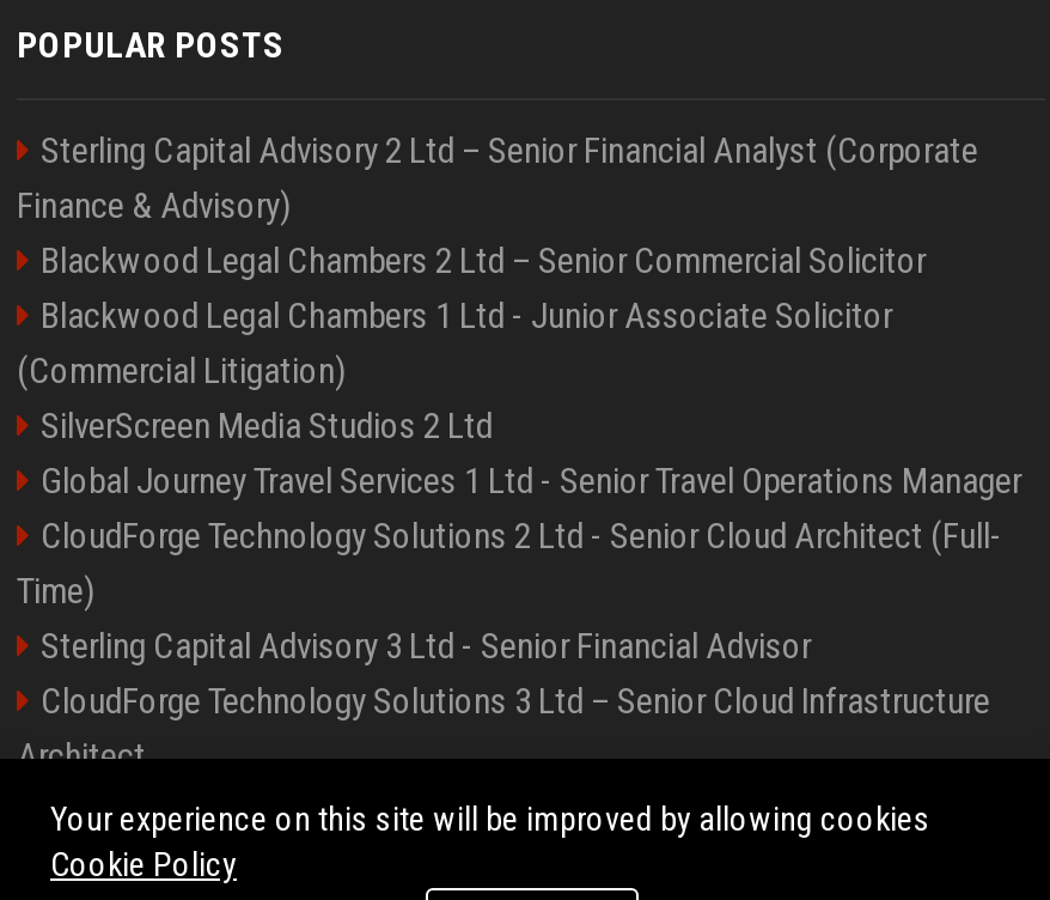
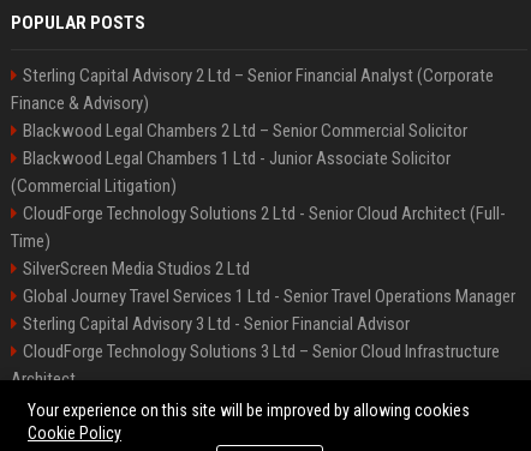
moved [41,405,1021,503] -> [23,258,515,307]: SilverScreen Media Studios 2 Ltd | Global Journey Travel Services 1 Ltd - Senior Travel Operations Manager
moved [17,515,1002,613] -> [11,203,506,252]: CloudForge Technology Solutions 2 Ltd - Senior Cloud Architect (Full- | Time)

